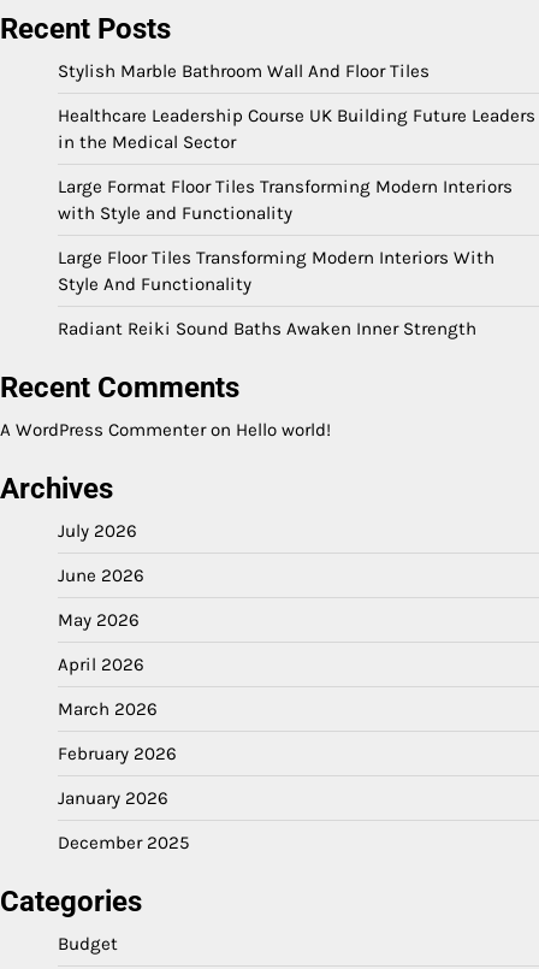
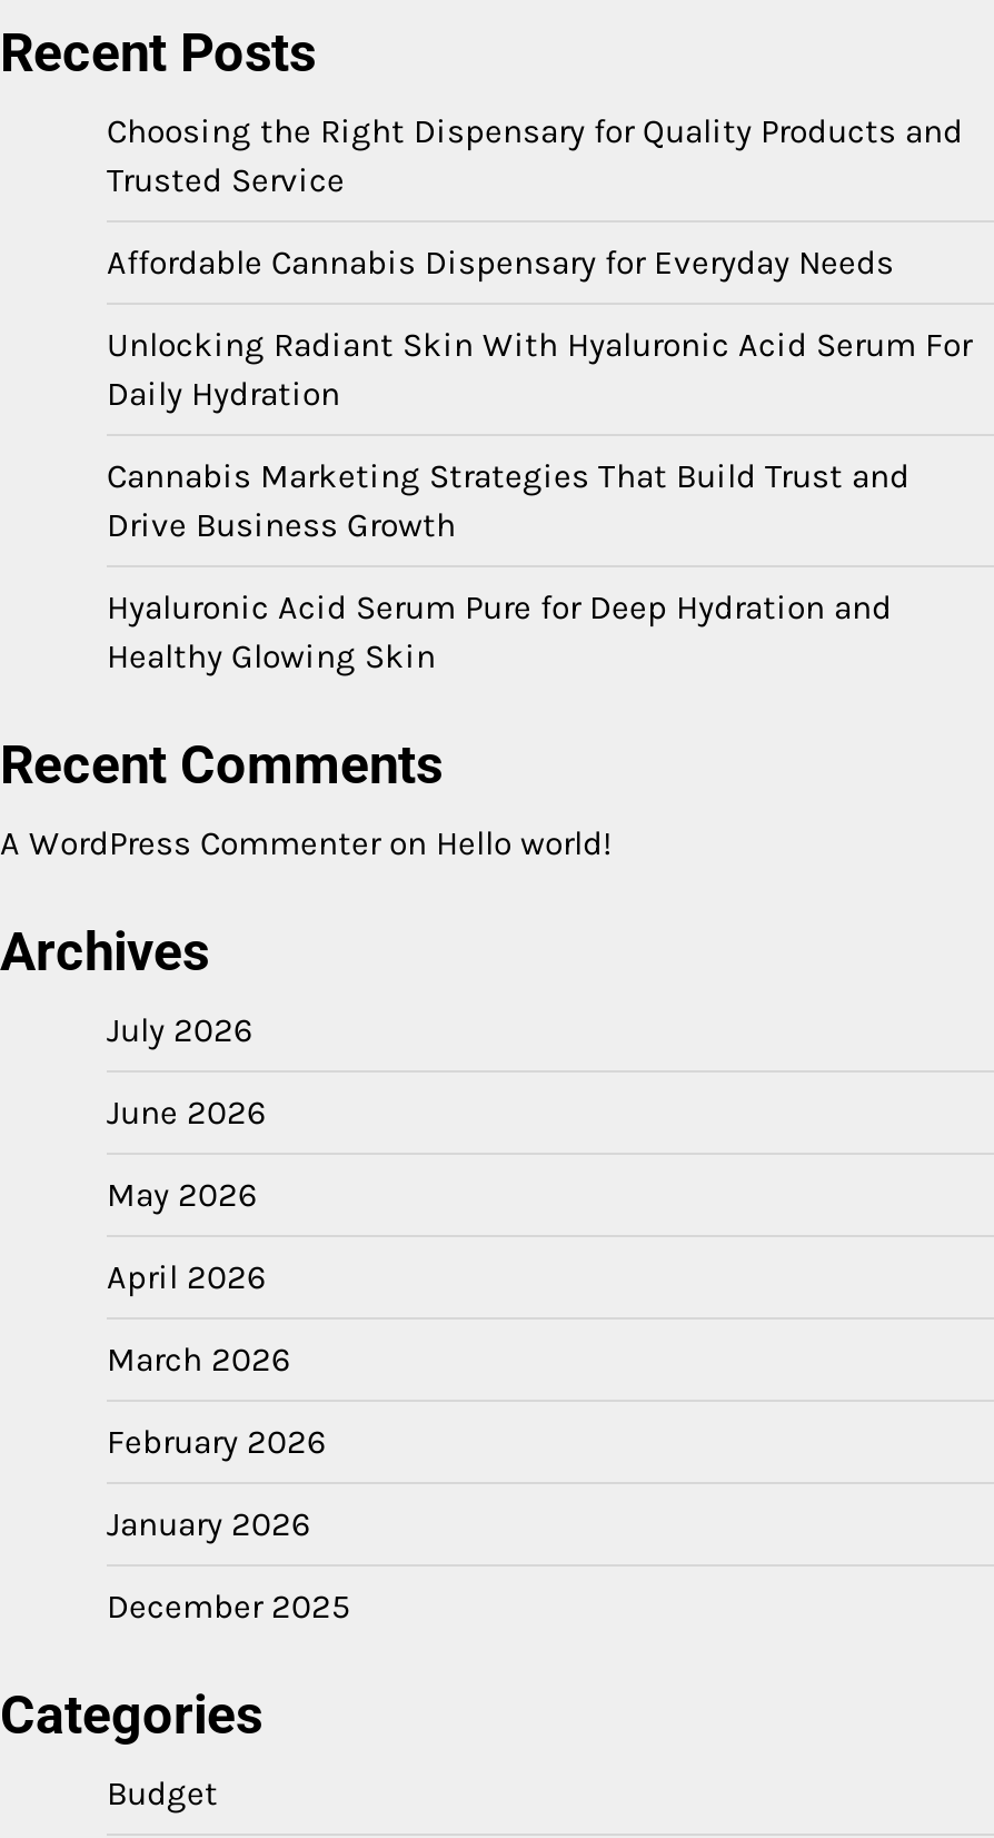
[58,60,430,82] Stylish Marble Bathroom Wall And Floor Tiles -> [107,111,963,200] Choosing the Right Dispensary for Quality Products and | Trusted Service
[58,105,535,153] Healthcare Leadership Course UK Building Future Leaders | in the Medical Sector -> [107,243,894,283] Affordable Cannabis Dispensary for Everyday Needs
[58,176,513,224] Large Format Floor Tiles Transforming Modern Interiors | with Style and Functionality -> [107,325,972,414] Unlocking Radiant Skin With Hyaluronic Acid Serum For | Daily Hydration
[58,247,494,295] Large Floor Tiles Transforming Modern Interiors With | Style And Functionality -> [107,456,909,545] Cannabis Marketing Strategies That Build Trust and | Drive Business Growth
[58,318,476,339] Radiant Reiki Sound Baths Awaken Inner Strength -> [107,587,892,676] Hyaluronic Acid Serum Pure for Deep Hydration and | Healthy Glowing Skin

